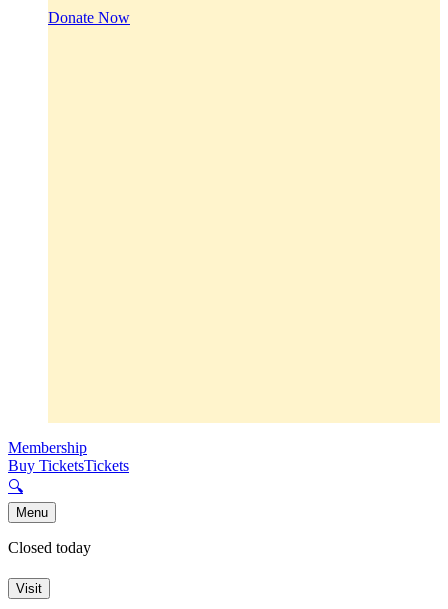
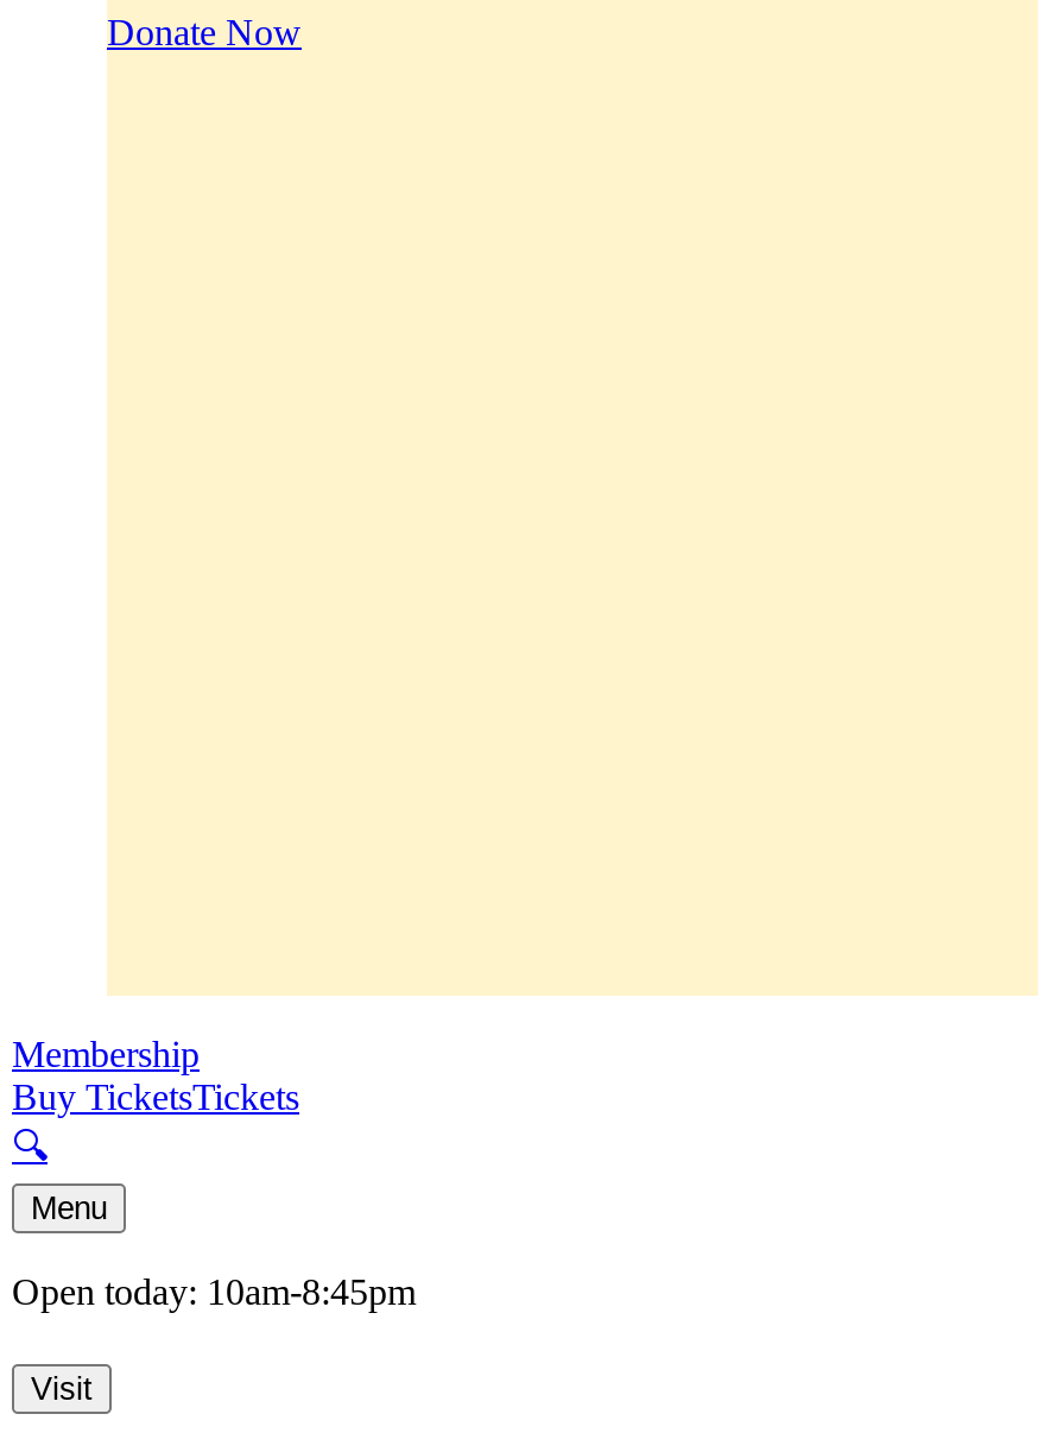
[8,539,91,556] Closed today -> [12,1272,416,1313] Open today: 10am-8:45pm

